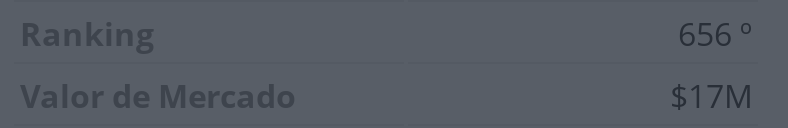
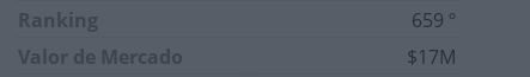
[678,12,752,56] 656 º -> [412,7,456,33] 659 º

